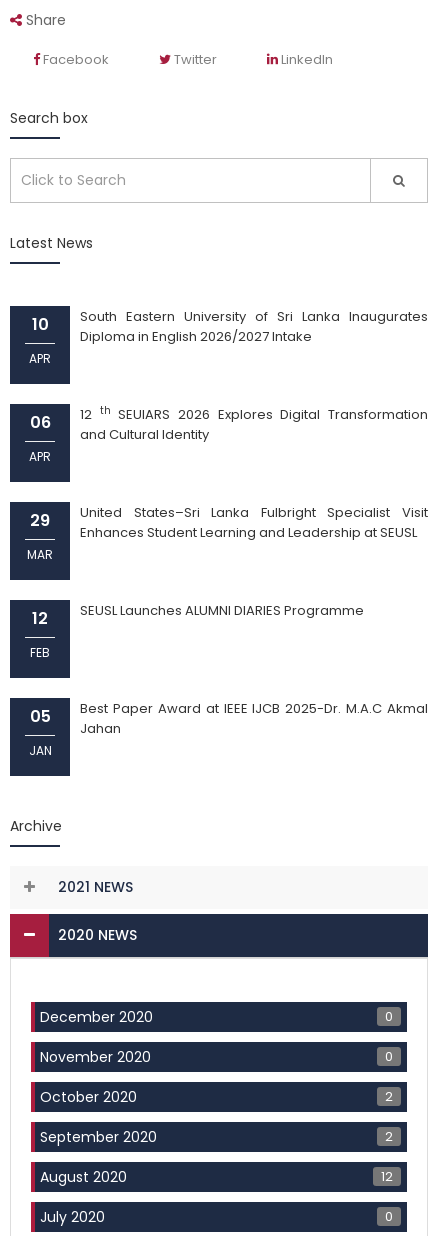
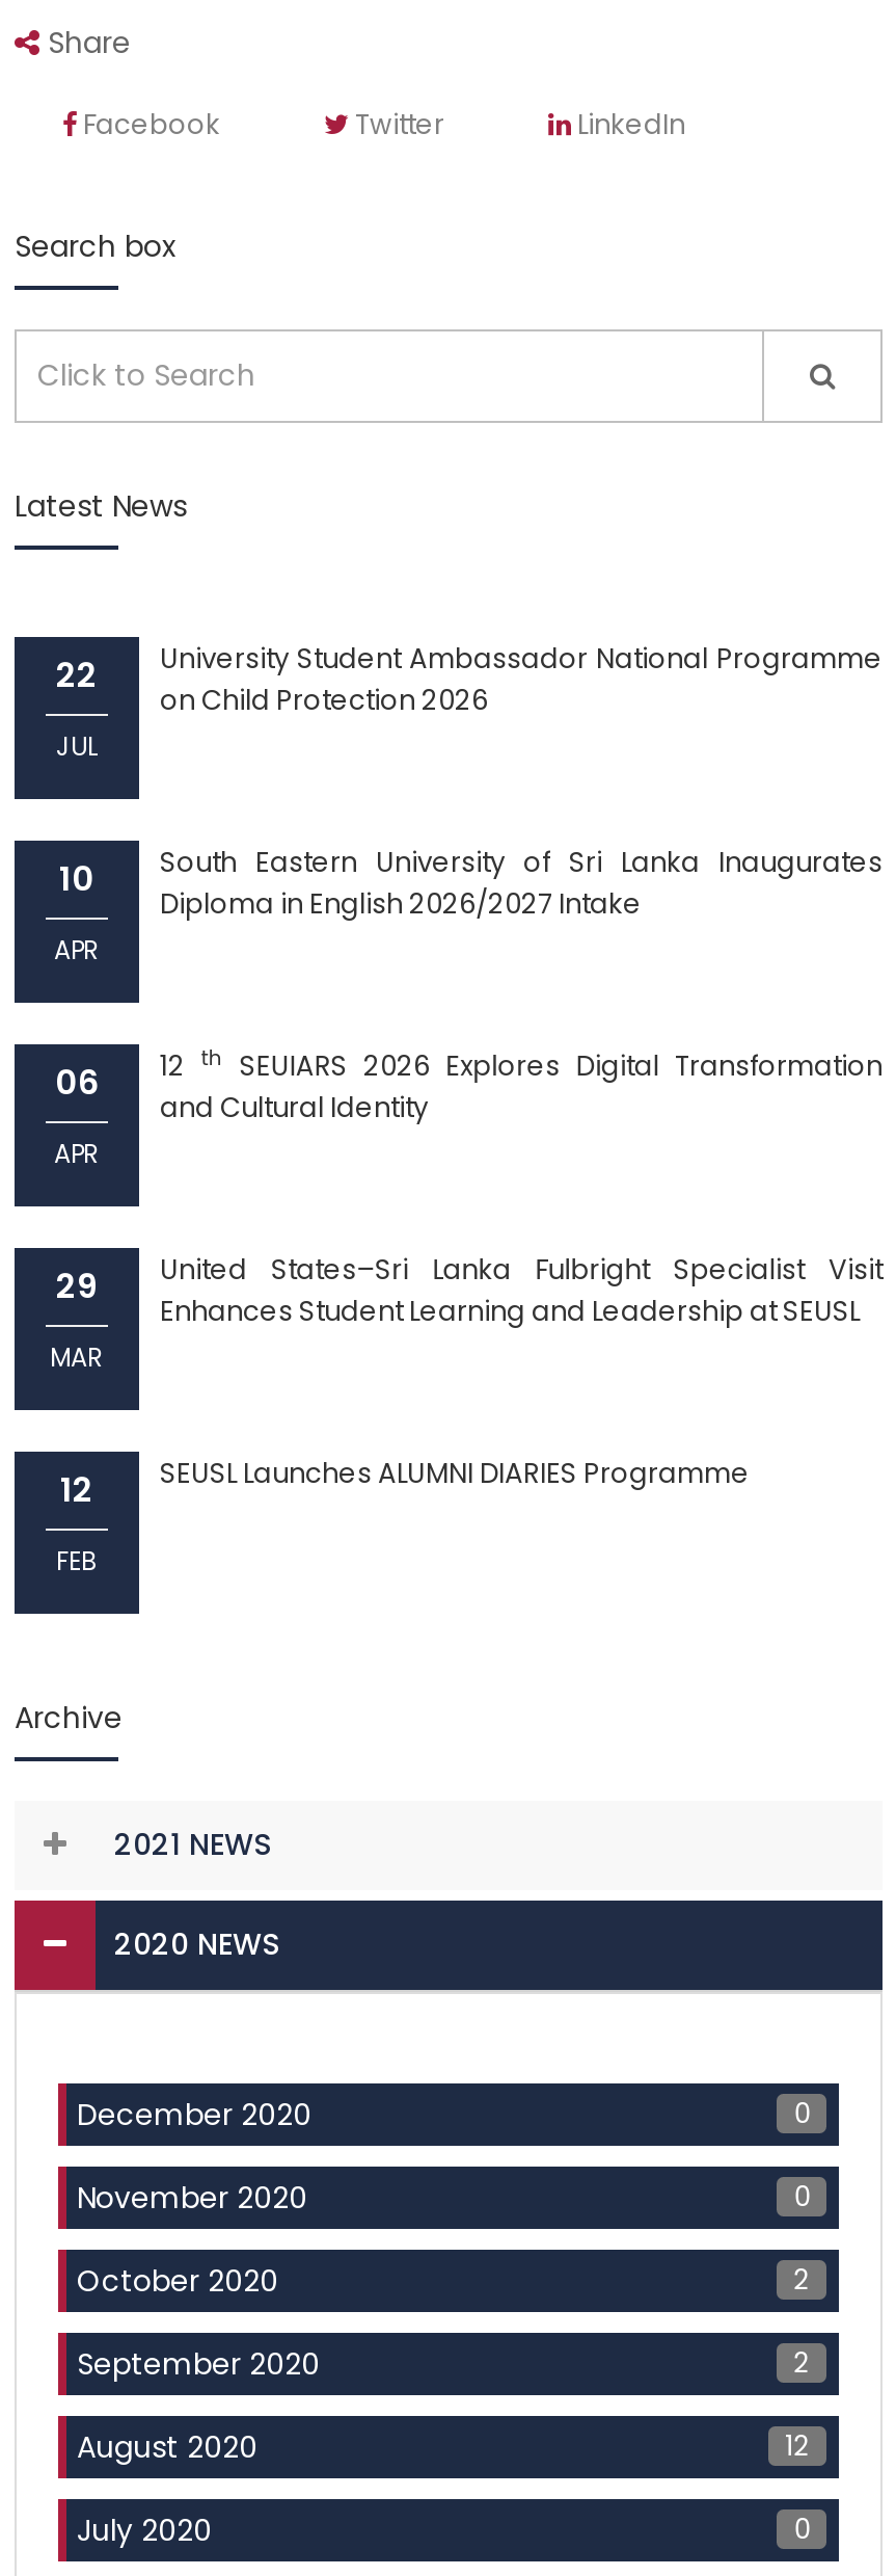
none -> [56,652,98,764] 22 | JUL
none -> [160,639,883,720] University Student Ambassador National Programme | on Child Protection 2026
moved [27,307,428,661] -> [50,843,883,1578]: 10 | APR | South Eastern University of Sri Lanka Inaugurates | ... | FEB | SEUSL Launches ALUMNI DIARIES Programme
[80,699,428,738] Best Paper Award at IEEE IJCB 2025-Dr. M.A.C Akmal | Jahan -> none
[28,705,51,759] 05 | JAN -> none

